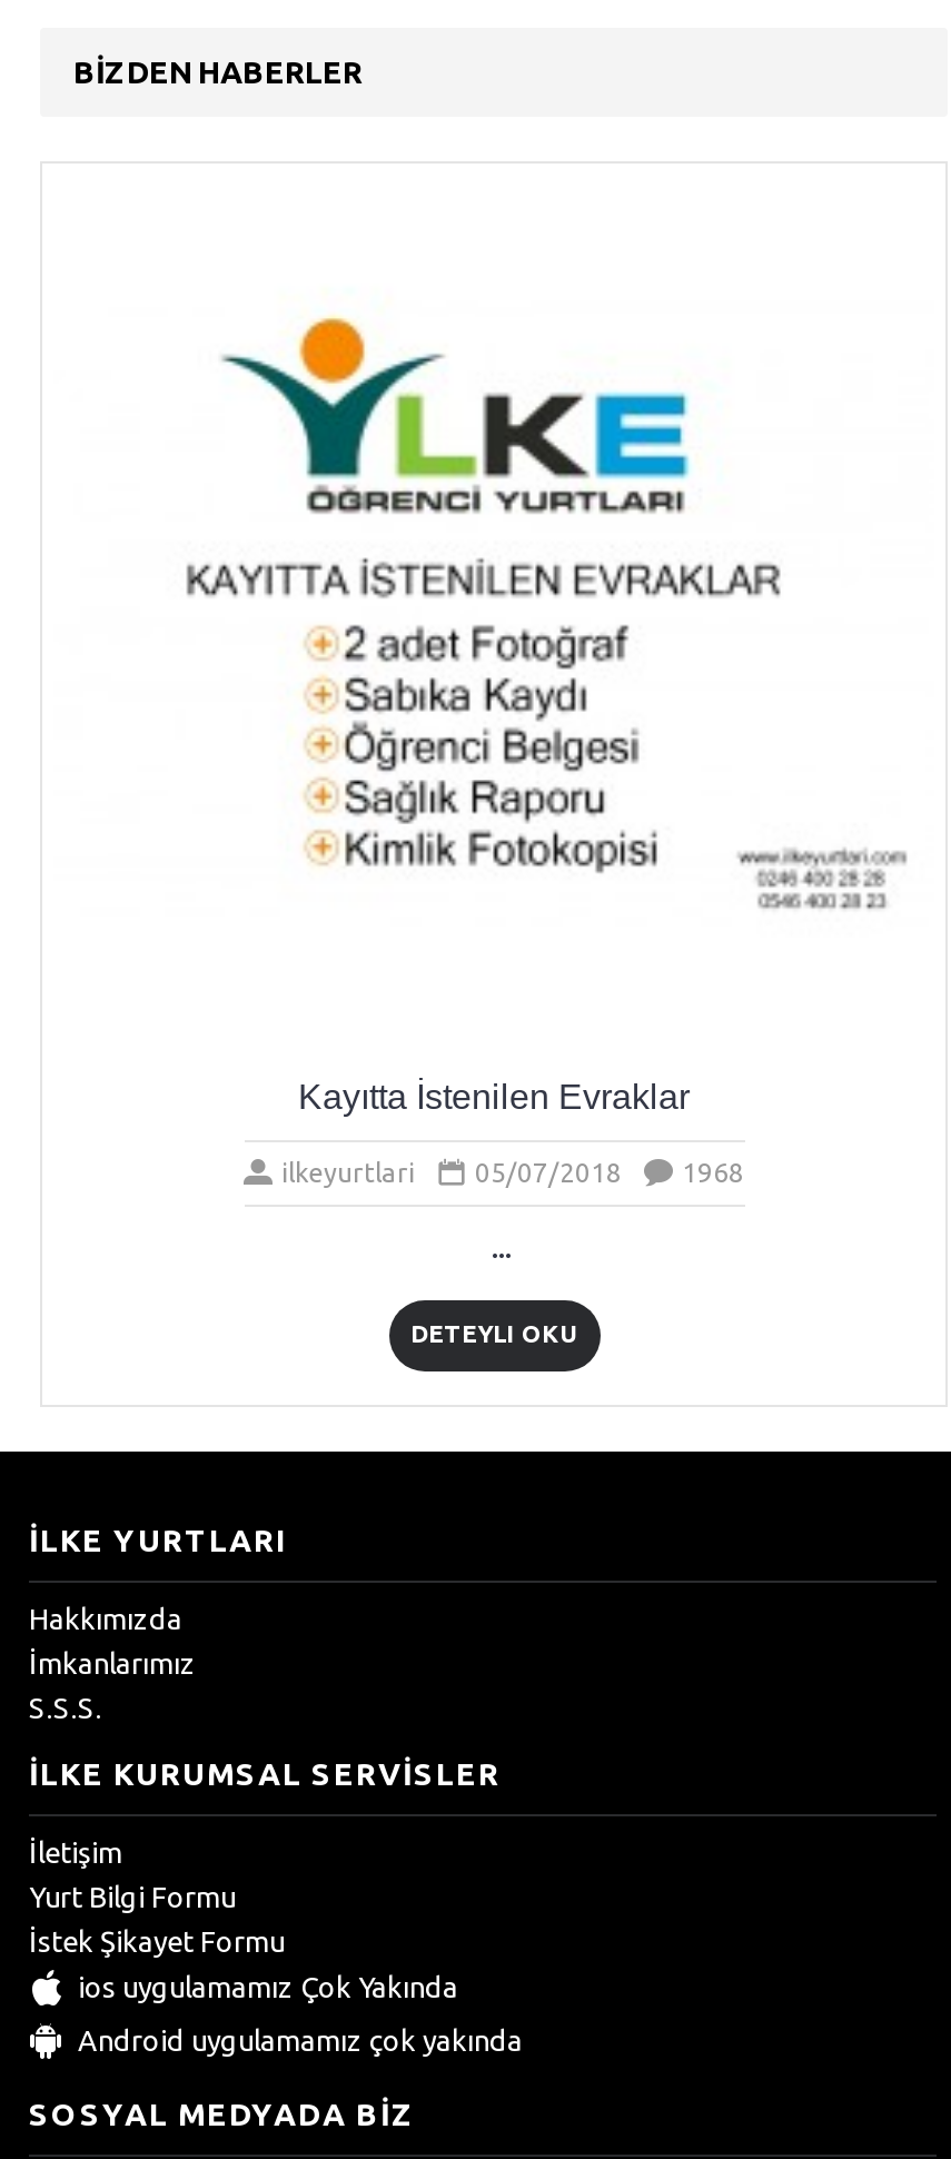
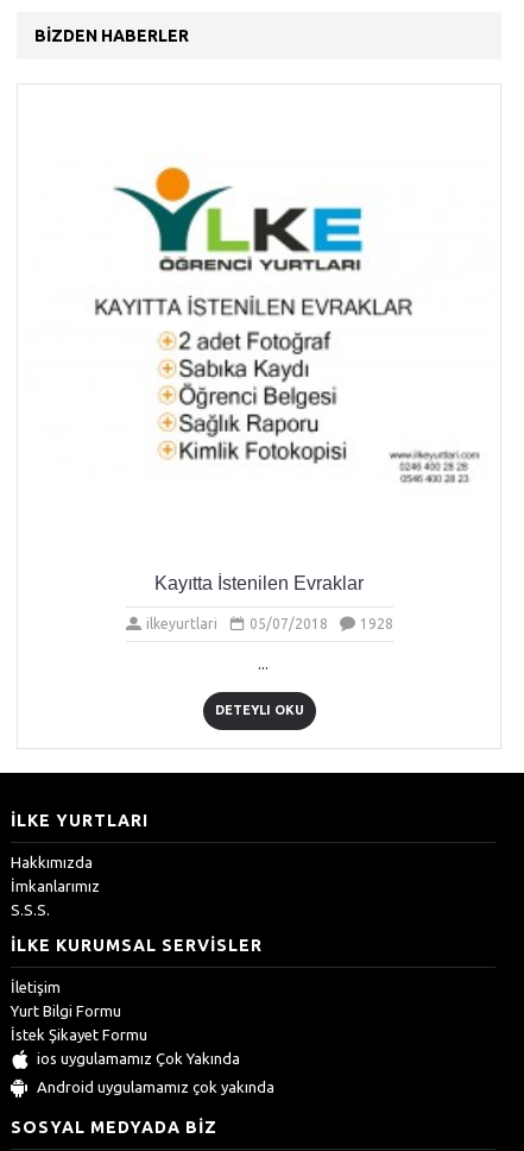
[682,1158,744,1187] 1968 -> [359,616,393,631] 1928

